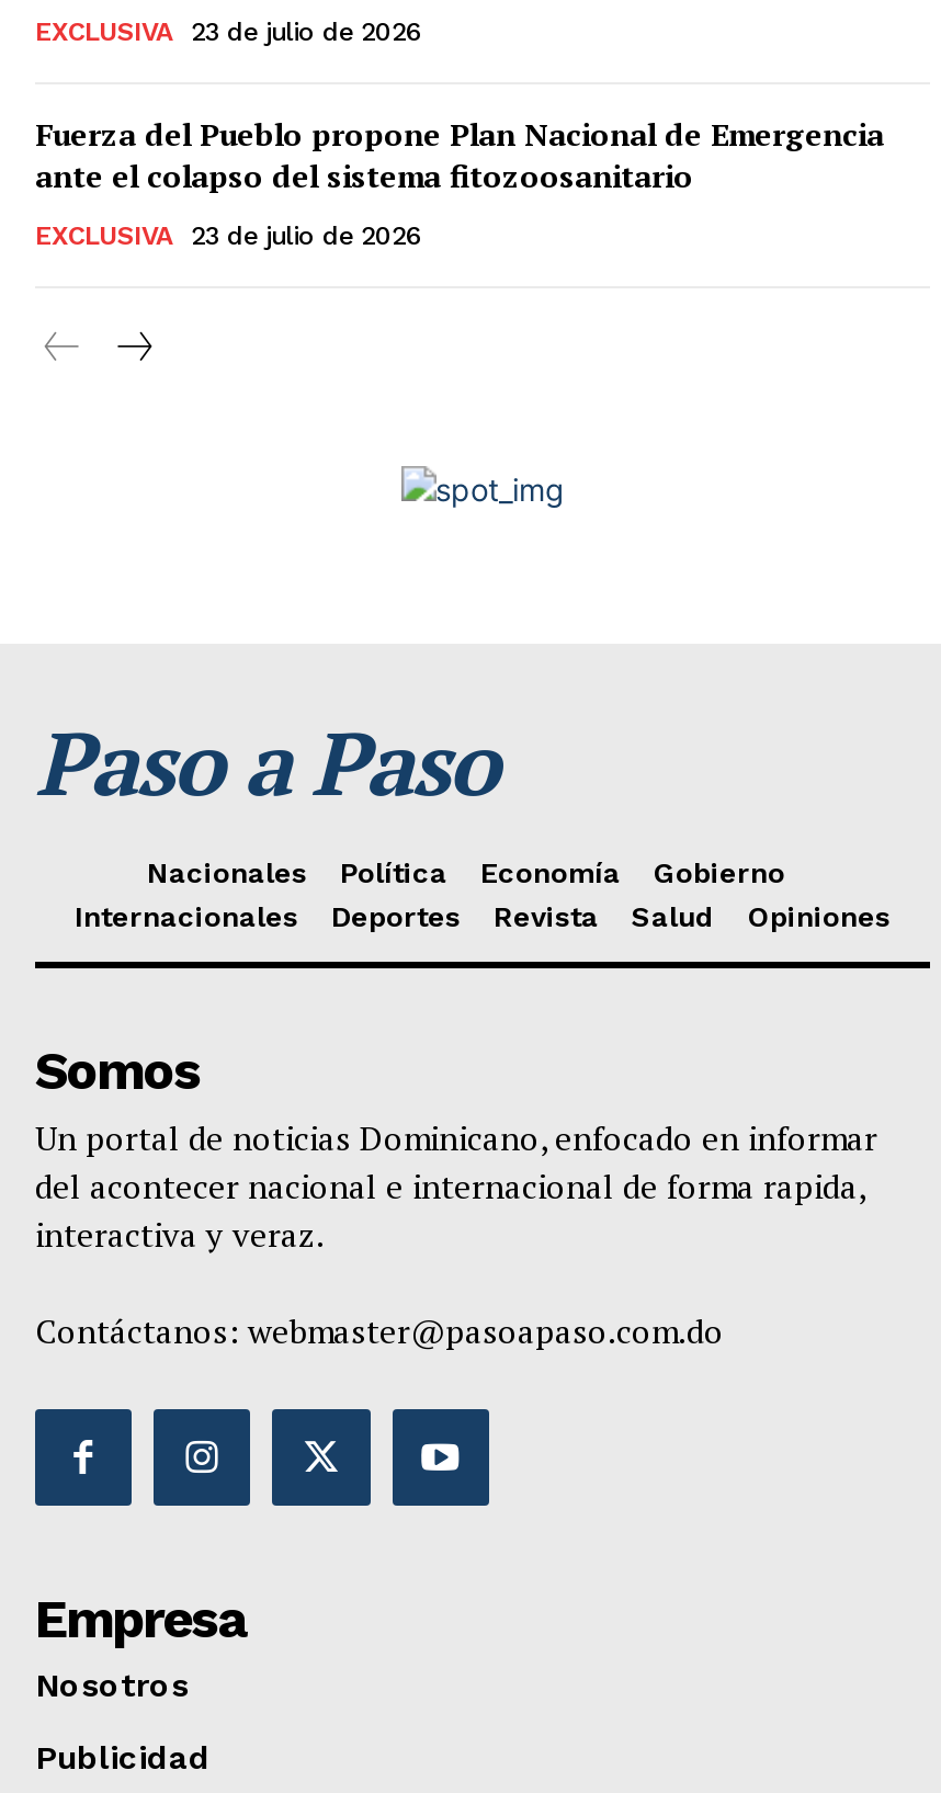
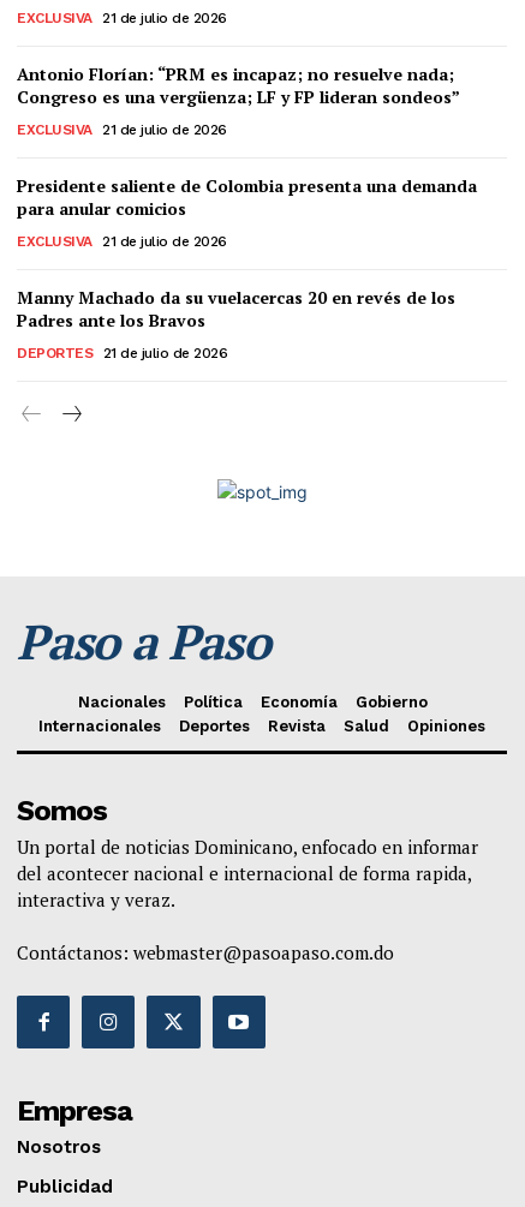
[35,16,422,47] EXCLUSIVA 23 de julio de 2026 -> [17,10,226,26] EXCLUSIVA 21 de julio de 2026
[35,113,884,196] Fuerza del Pueblo propone Plan Nacional de Emergencia | ante el colapso del sistema fitozoosanitario -> [17,62,460,108] Antonio Florían: “PRM es incapaz; no resuelve nada; | Congreso es una vergüenza; LF y FP lideran sondeos”
[191,220,422,251] 23 de julio de 2026 -> [17,121,477,361] 21 de julio de 2026 | Presidente saliente de Colombia presenta una demanda | para anular comicios | EXCLUSIVA | 21 de julio de 2026 | Manny Machado da su vuelacercas 20 en revés de los | Padres ante los Bravos | DEPORTES | 21 de julio de 2026

